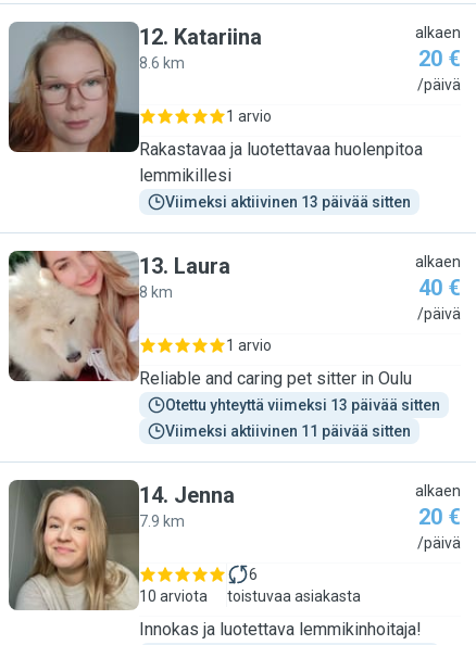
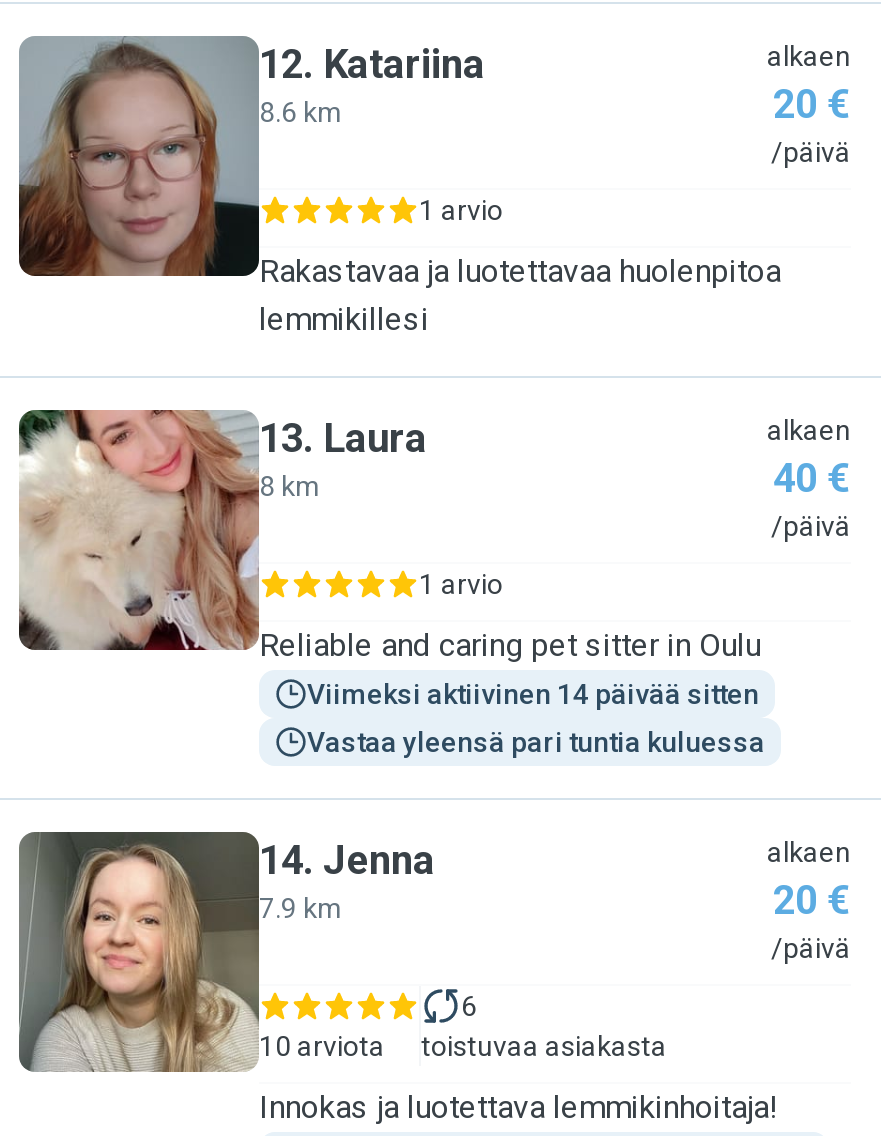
[165,193,411,211] Viimeksi aktiivinen 13 päivää sitten -> none
[165,396,440,414] Otettu yhteyttä viimeksi 13 päivää sitten -> [307,678,759,710] Viimeksi aktiivinen 14 päivää sitten
[165,422,411,440] Viimeksi aktiivinen 11 päivää sitten -> [307,726,765,758] Vastaa yleensä pari tuntia kuluessa

